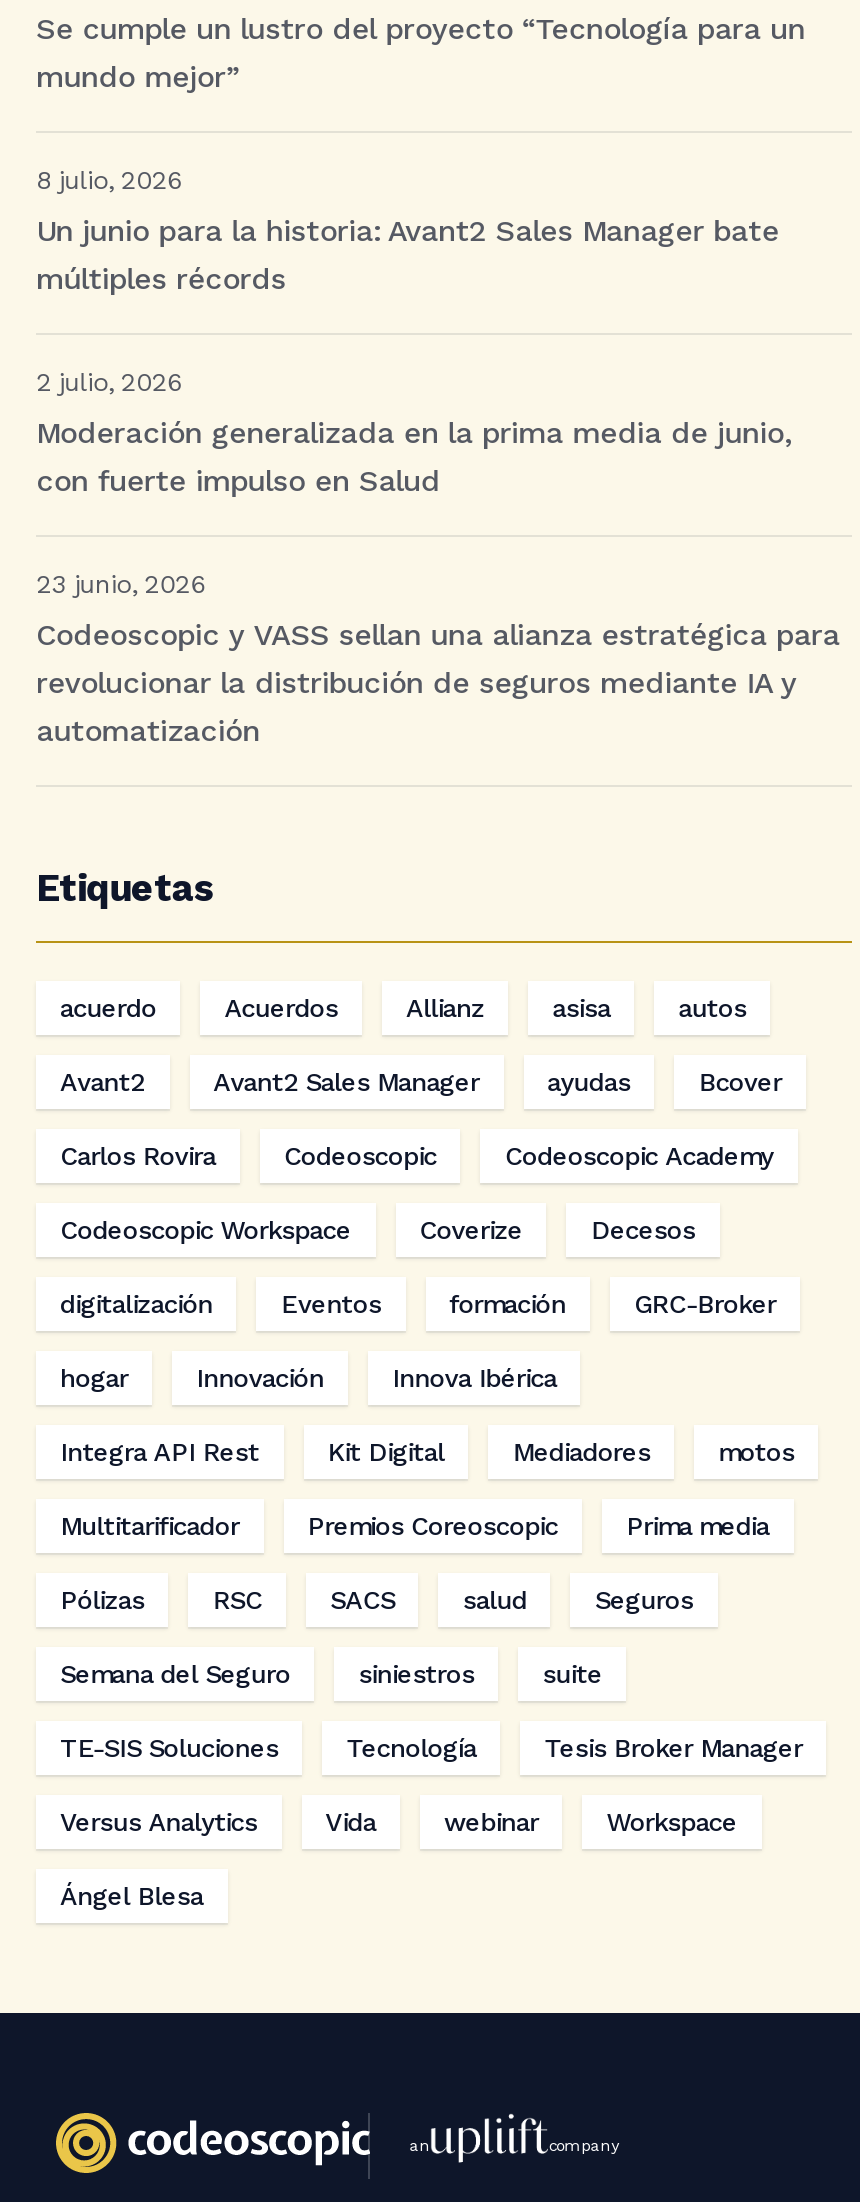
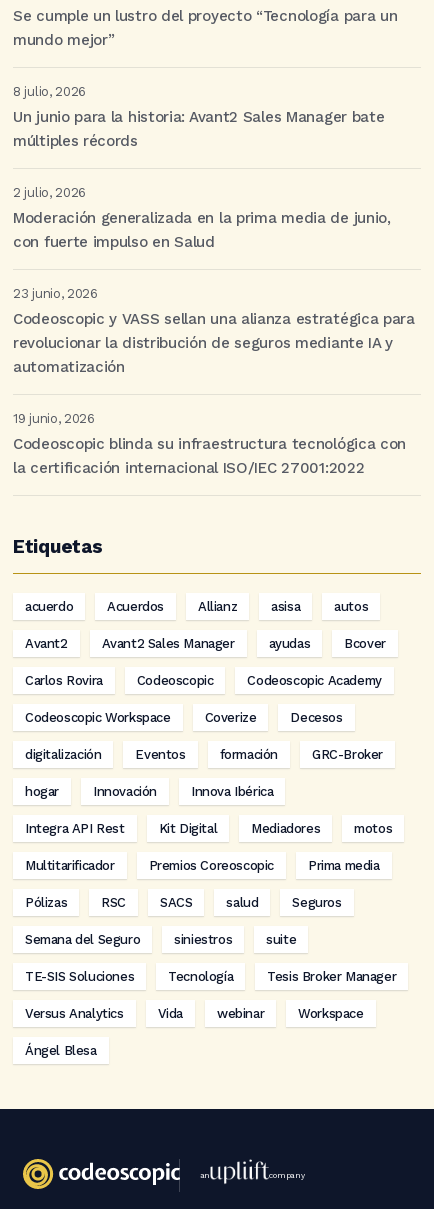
none -> [13,411,406,477] 19 junio, 2026 | Codeoscopic blinda su infraestructura tecnológica con | la certificación internacional ISO/IEC 27001:2022

